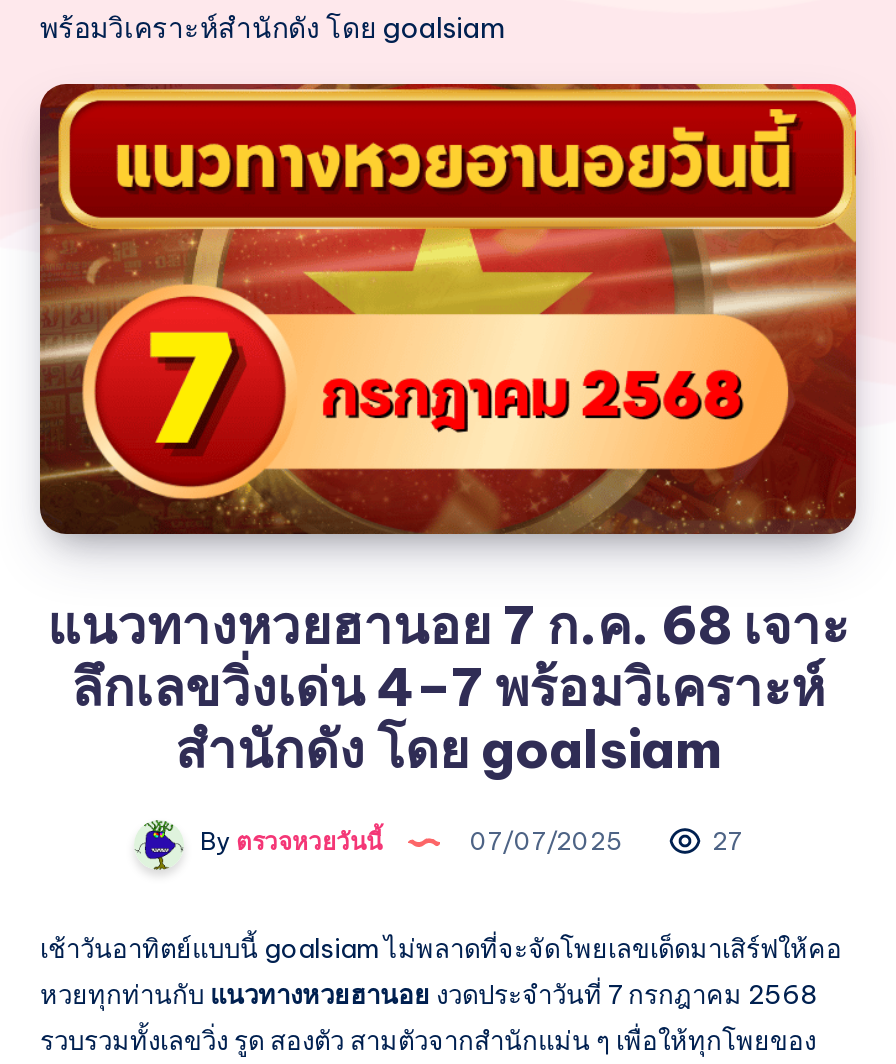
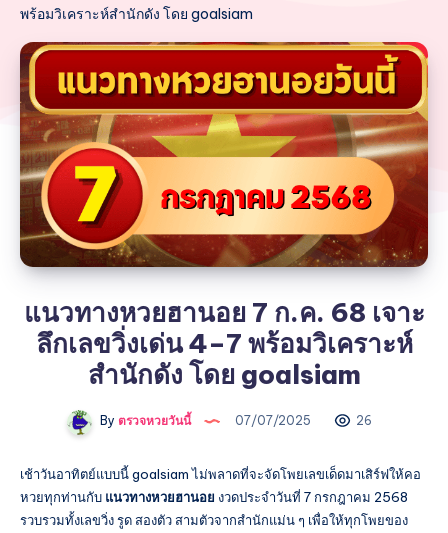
[706,827,742,857] 27 -> [352,413,371,428] 26

